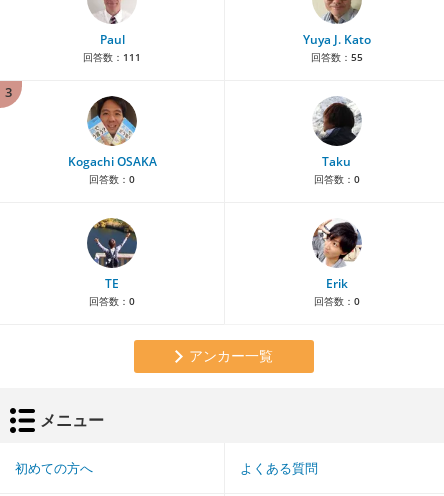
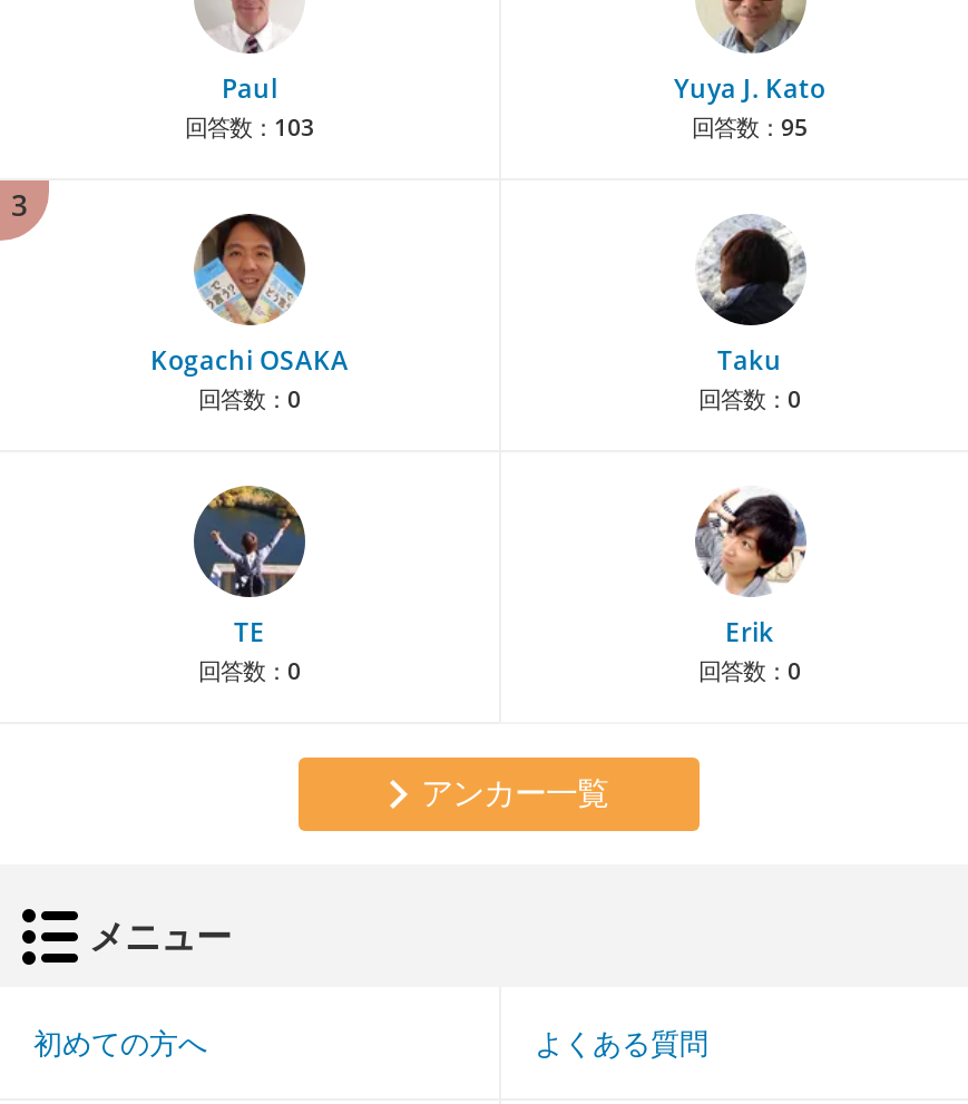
[83,49,141,63] 回答数：111 -> [185,110,314,141] 回答数：103
[310,49,362,63] 回答数：55 -> [692,110,808,141] 回答数：95

